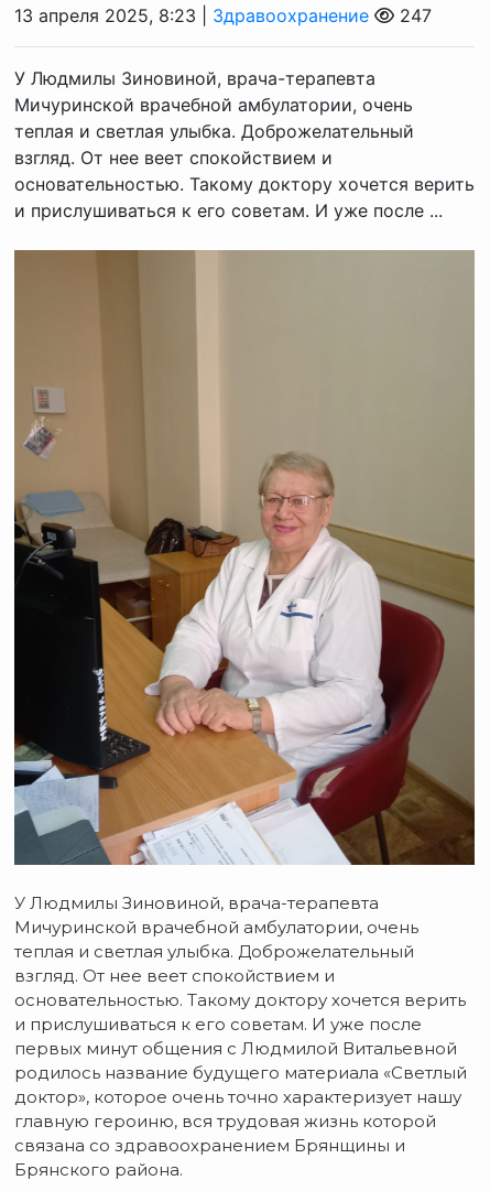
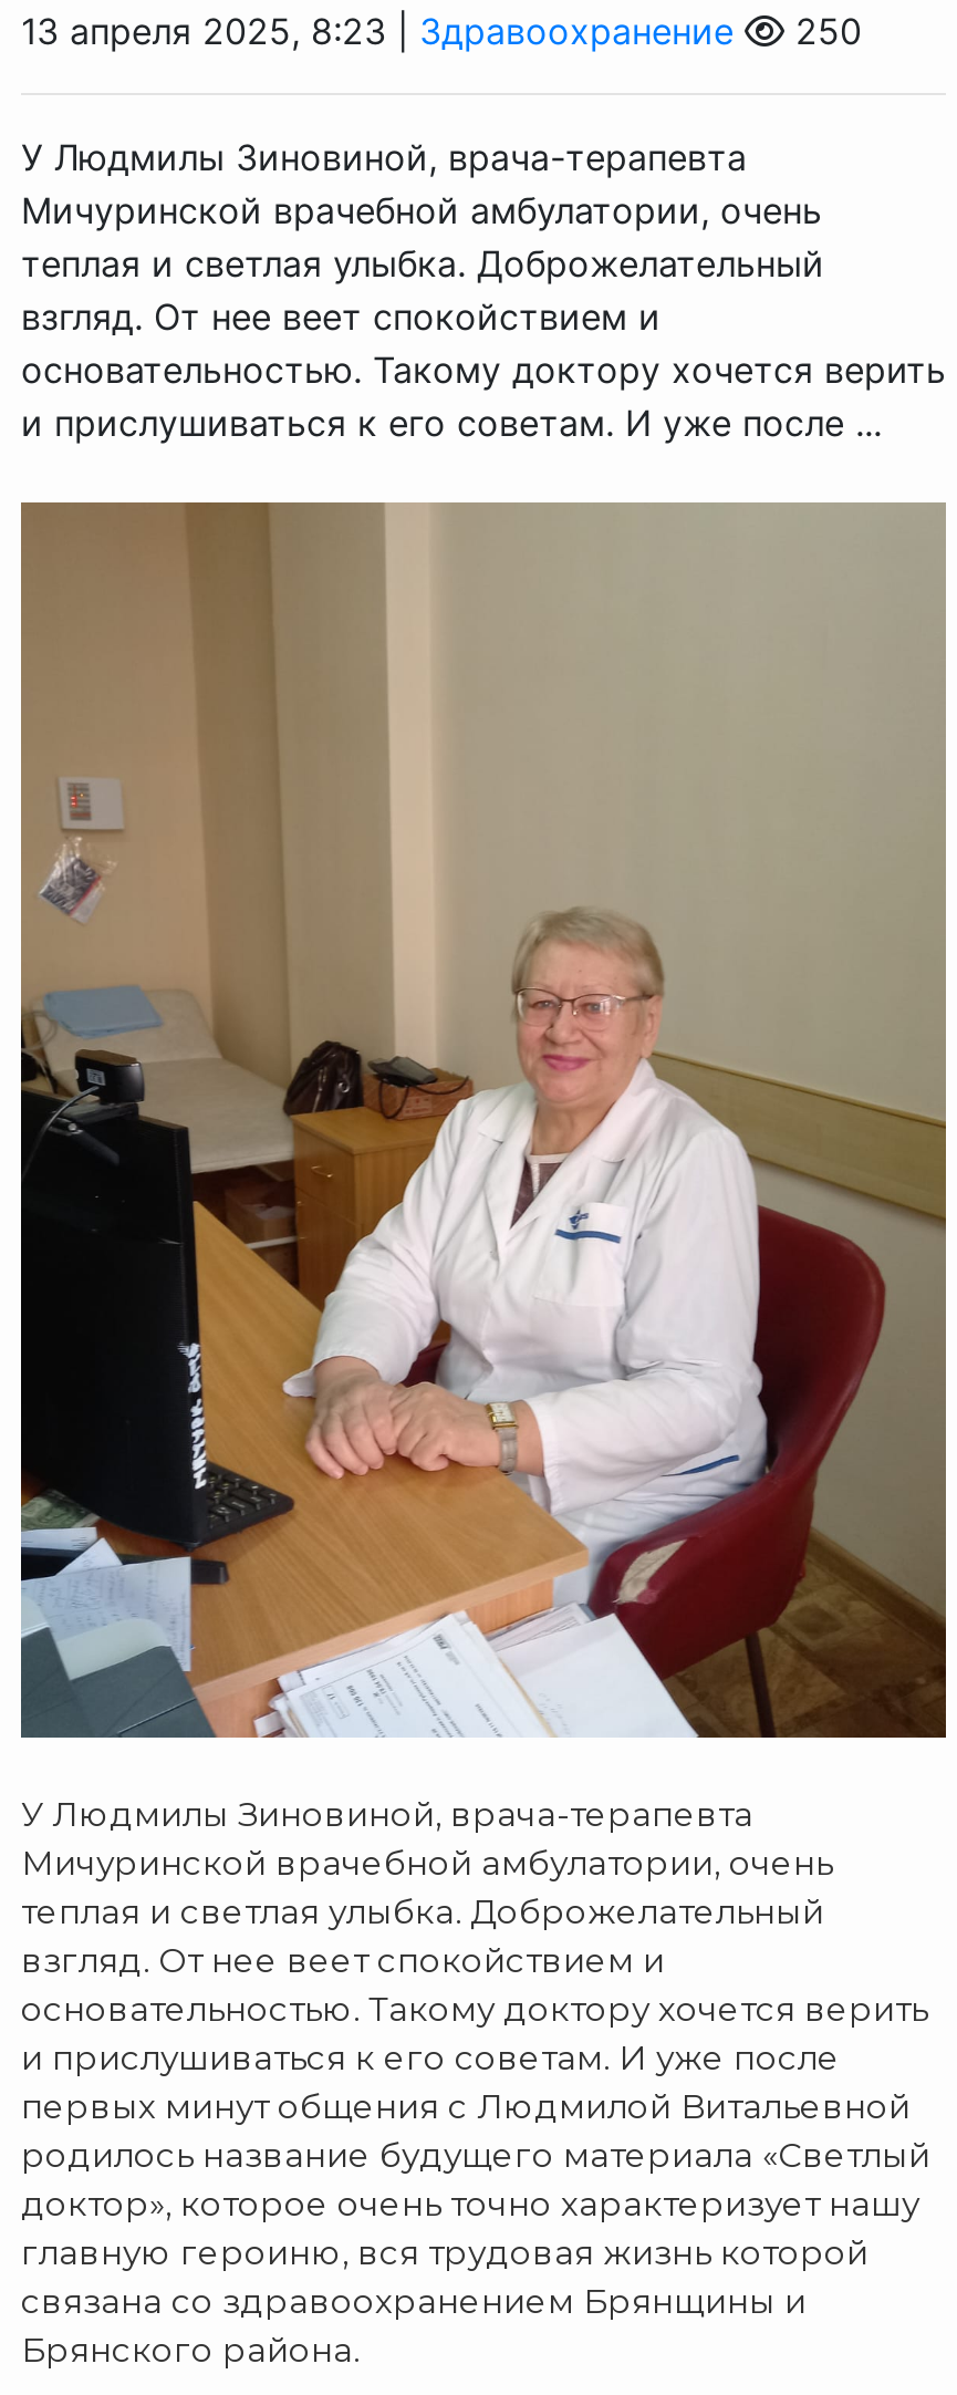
[394,5,432,27] 247 -> [784,10,862,54] 250

